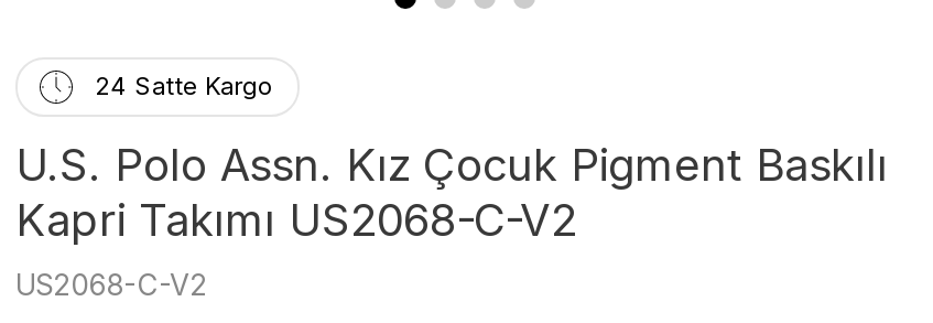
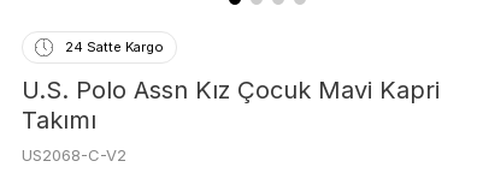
[15,139,888,247] U.S. Polo Assn. Kız Çocuk Pigment Baskılı | Kapri Takımı US2068-C-V2 -> [22,76,440,135] U.S. Polo Assn Kız Çocuk Mavi Kapri | Takımı

